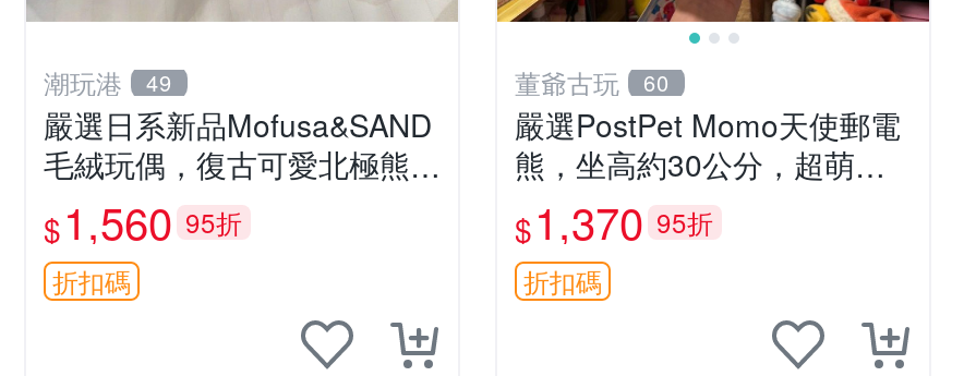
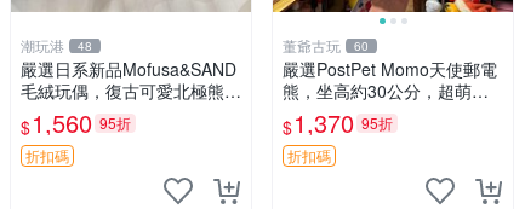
[44,64,172,101] 潮玩港 49 -> [21,35,92,56] 潮玩港 48

